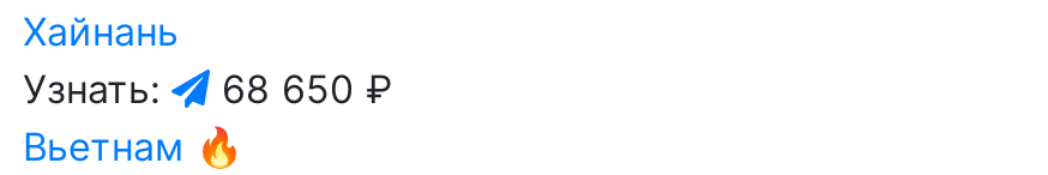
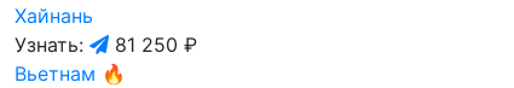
[23,65,392,113] Узнать: 68 650 ₽ -> [15,33,197,57] Узнать: 81 250 ₽

